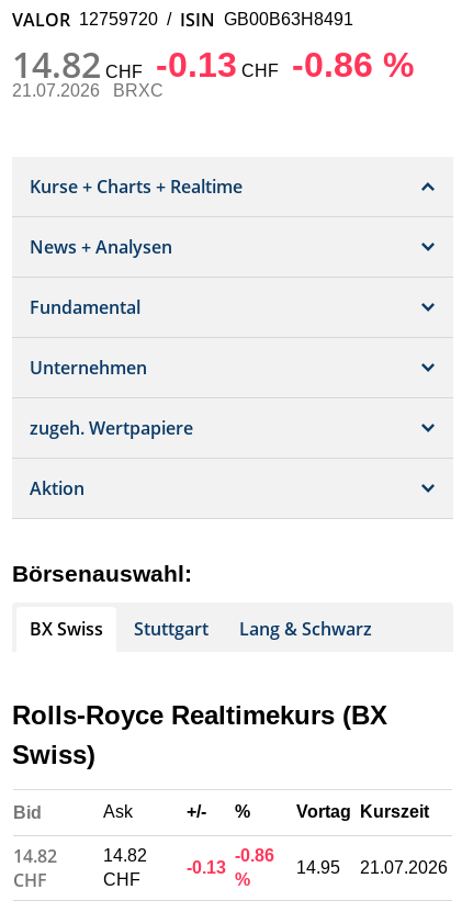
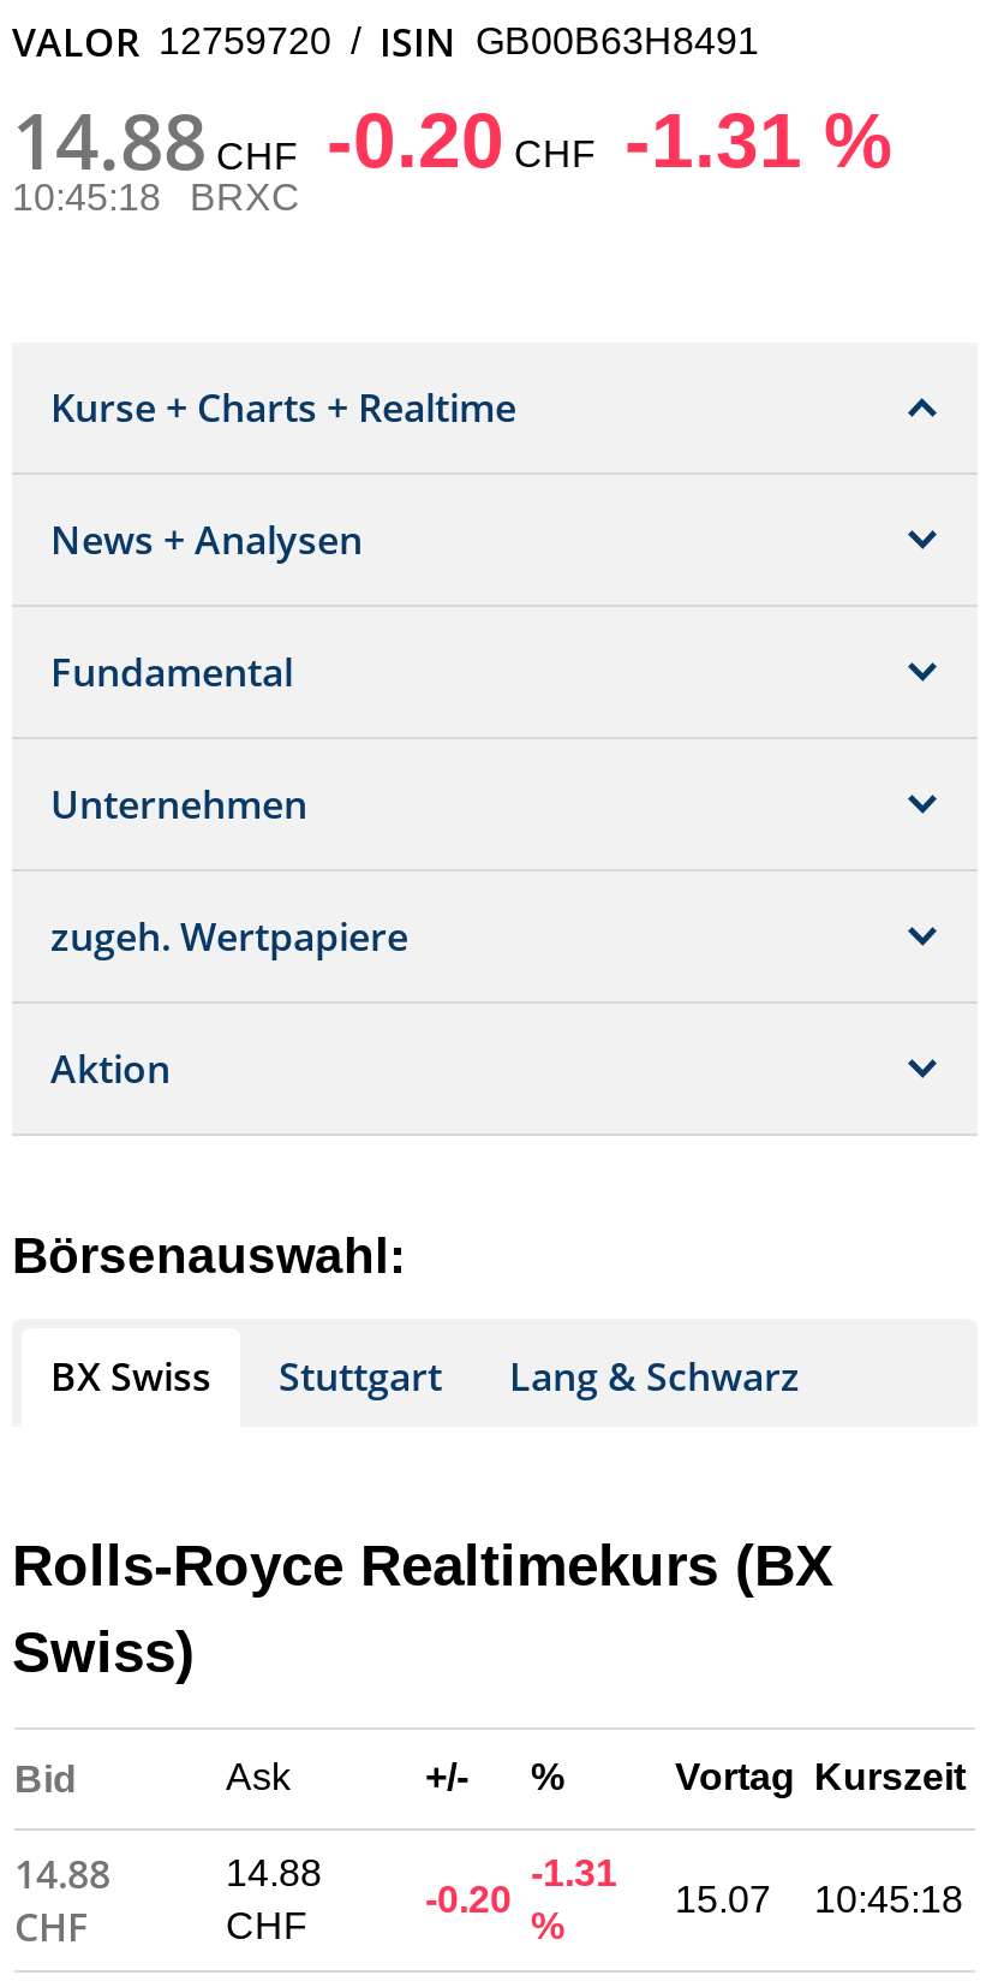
[12,41,414,88] 14.82 CHF -0.13 CHF -0.86 % -> [12,88,891,191] 14.88 CHF -0.20 CHF -1.31 %
[12,81,164,100] 21.07.2026 BRXC -> [12,177,300,218] 10:45:18 BRXC
[13,844,57,868] 14.82 -> [14,1848,110,1900] 14.88
[103,846,147,865] 14.82 -> [226,1852,322,1893] 14.88
[235,846,274,865] -0.86 -> [531,1852,617,1893] -1.31
[187,858,226,877] -0.13 -> [425,1879,512,1920] -0.20
[296,858,340,877] 14.95 -> [675,1879,771,1920] 15.07
[360,858,448,877] 21.07.2026 -> [814,1879,963,1920] 10:45:18

